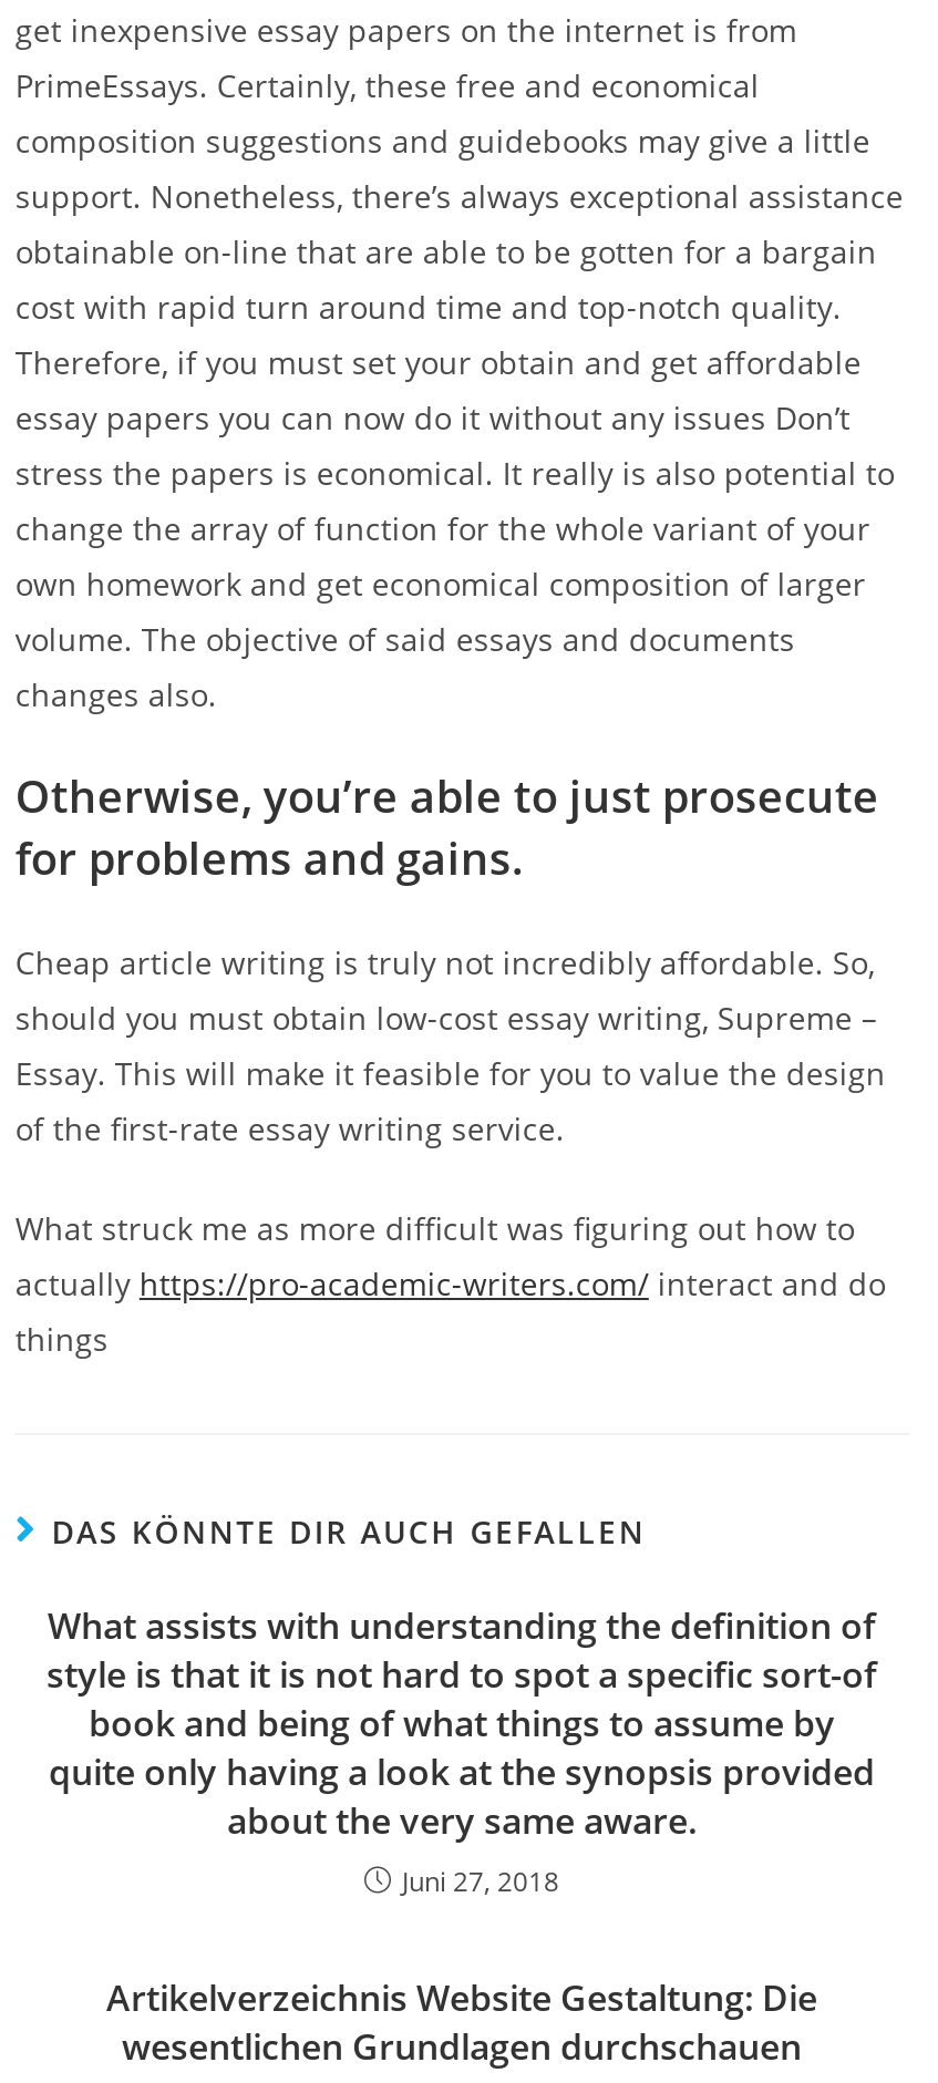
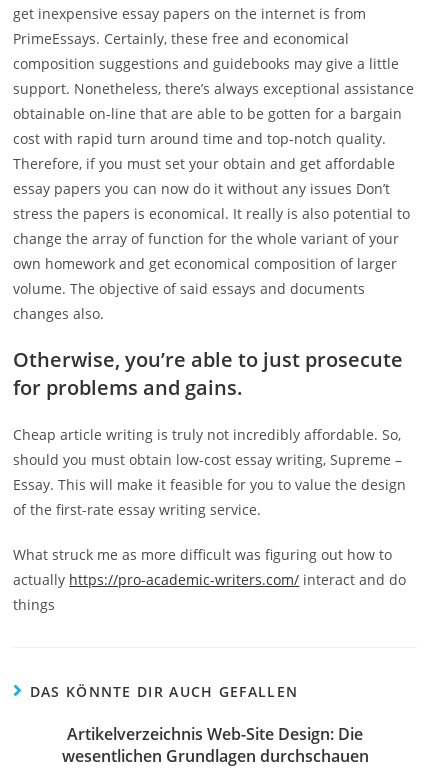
[47,1601,877,2022] What assists with understanding the definition of | style is that it is not hard to spot a specific sort-of | book and being of what things to assume by | quite only having a look at the synopsis provided | about the very same aware. | Juni 27, 2018 | Artikelverzeichnis Website Gestaltung: Die -> [67,723,363,745] Artikelverzeichnis Web-Site Design: Die

